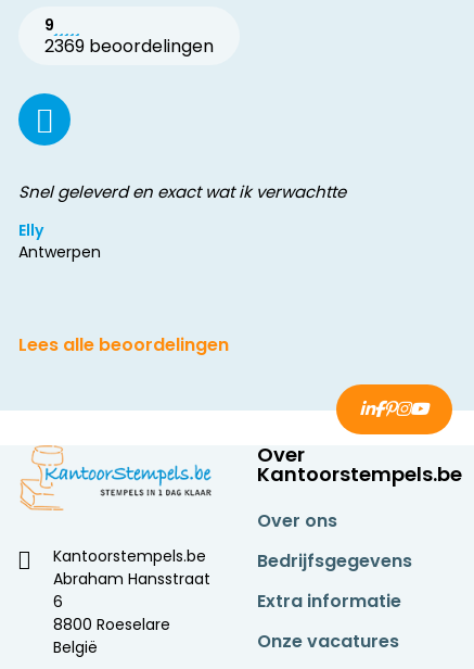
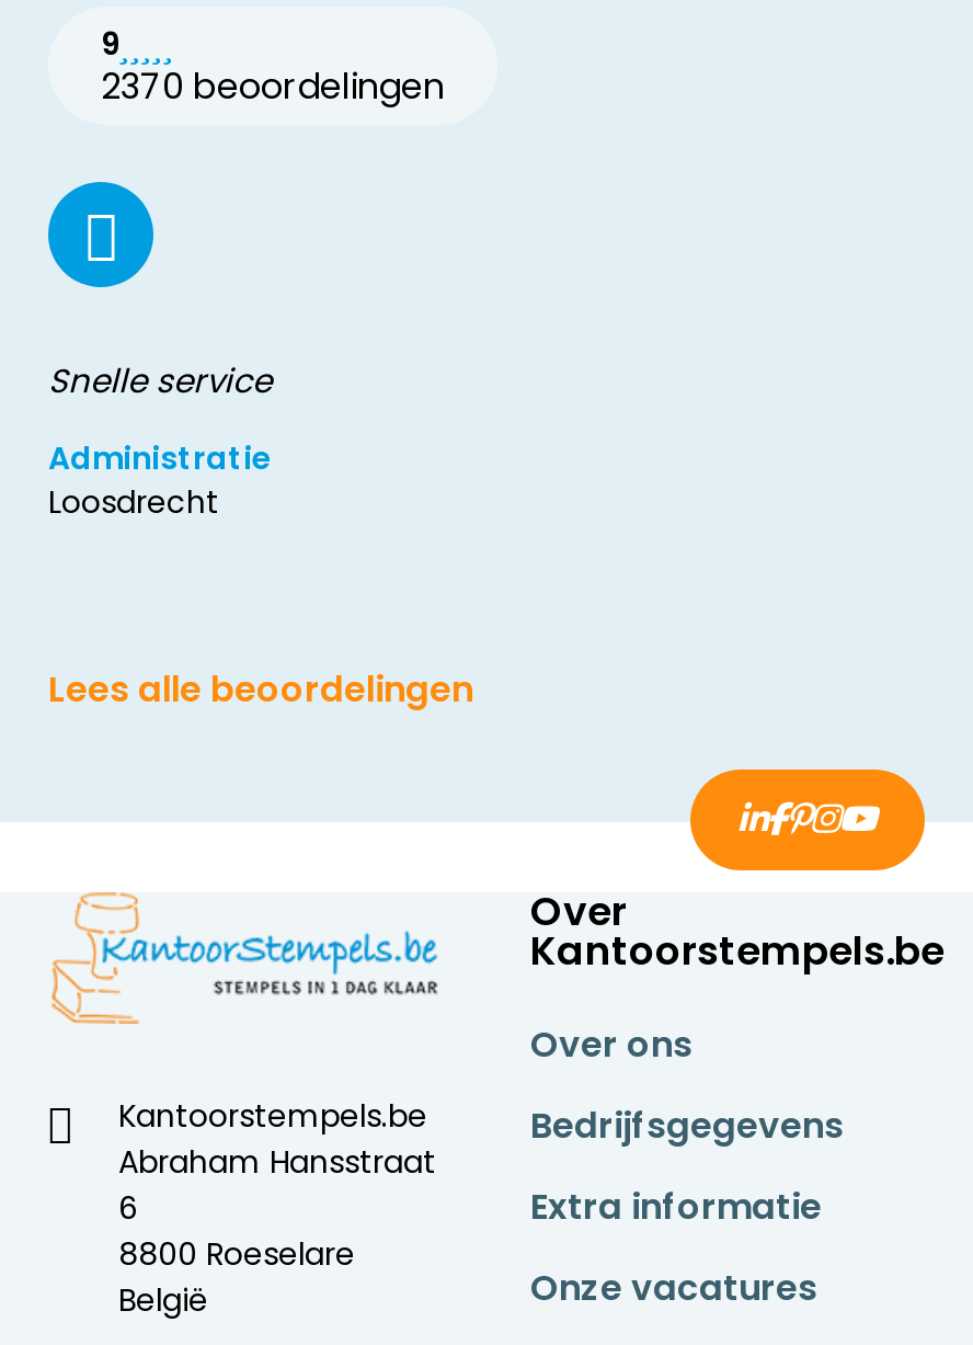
[44,33,214,58] 2369 beoordelingen -> [101,61,445,111] 2370 beoordelingen
[18,180,346,203] Snel geleverd en exact wat ik verwachtte -> [48,356,272,403] Snelle service
[18,219,101,262] Elly | Antwerpen -> [48,435,272,523] Administratie | Loosdrecht

